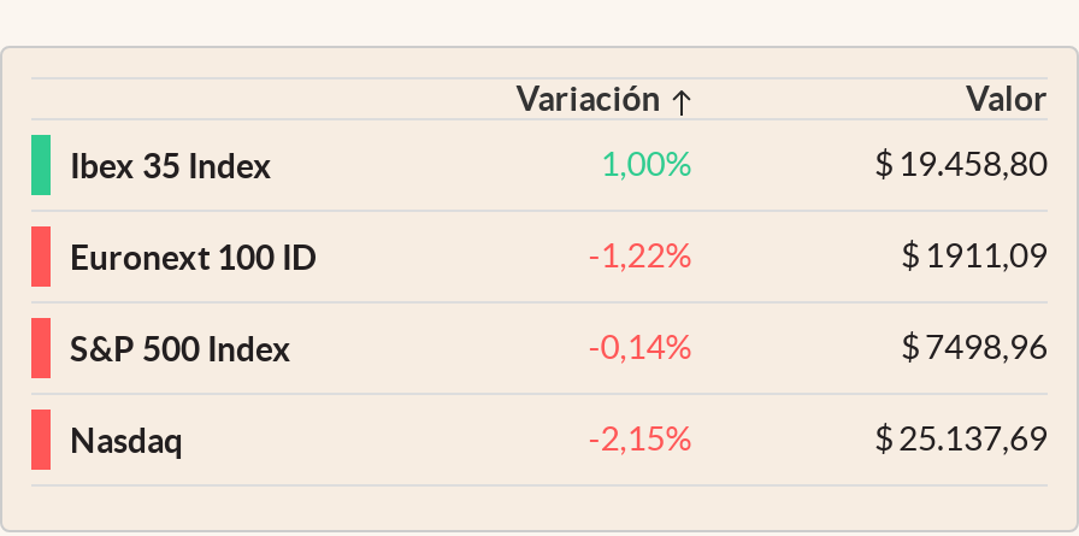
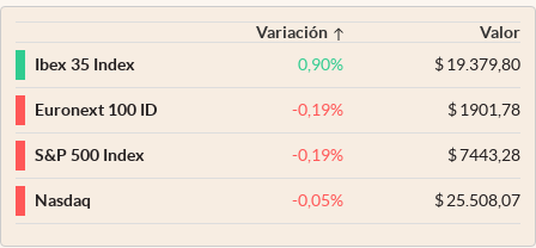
[600,145,692,184] 1,00% -> [298,55,344,74] 0,90%
[874,145,1048,184] $ 19.458,80 -> [434,55,520,74] $ 19.379,80
[588,237,692,275] -1,22% -> [292,100,344,119] -0,19%
[901,237,1048,275] $ 1911,09 -> [447,100,520,119] $ 1901,78
[588,328,692,367] -0,14% -> [292,145,344,164] -0,19%
[901,328,1048,367] $ 7498,96 -> [447,145,520,164] $ 7443,28
[588,420,1048,458] -2,15% | $ 25.137,69 -> [292,191,520,210] -0,05% | $ 25.508,07

